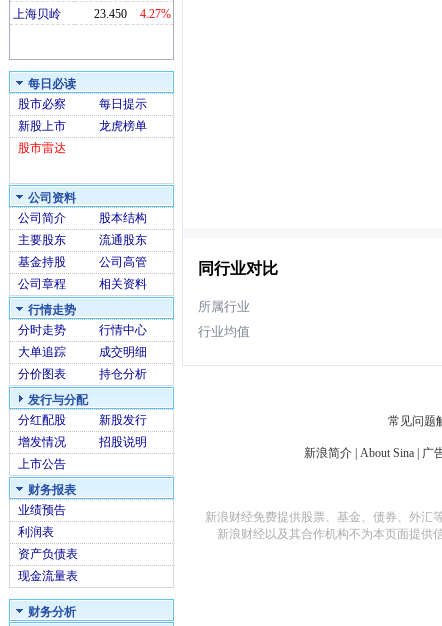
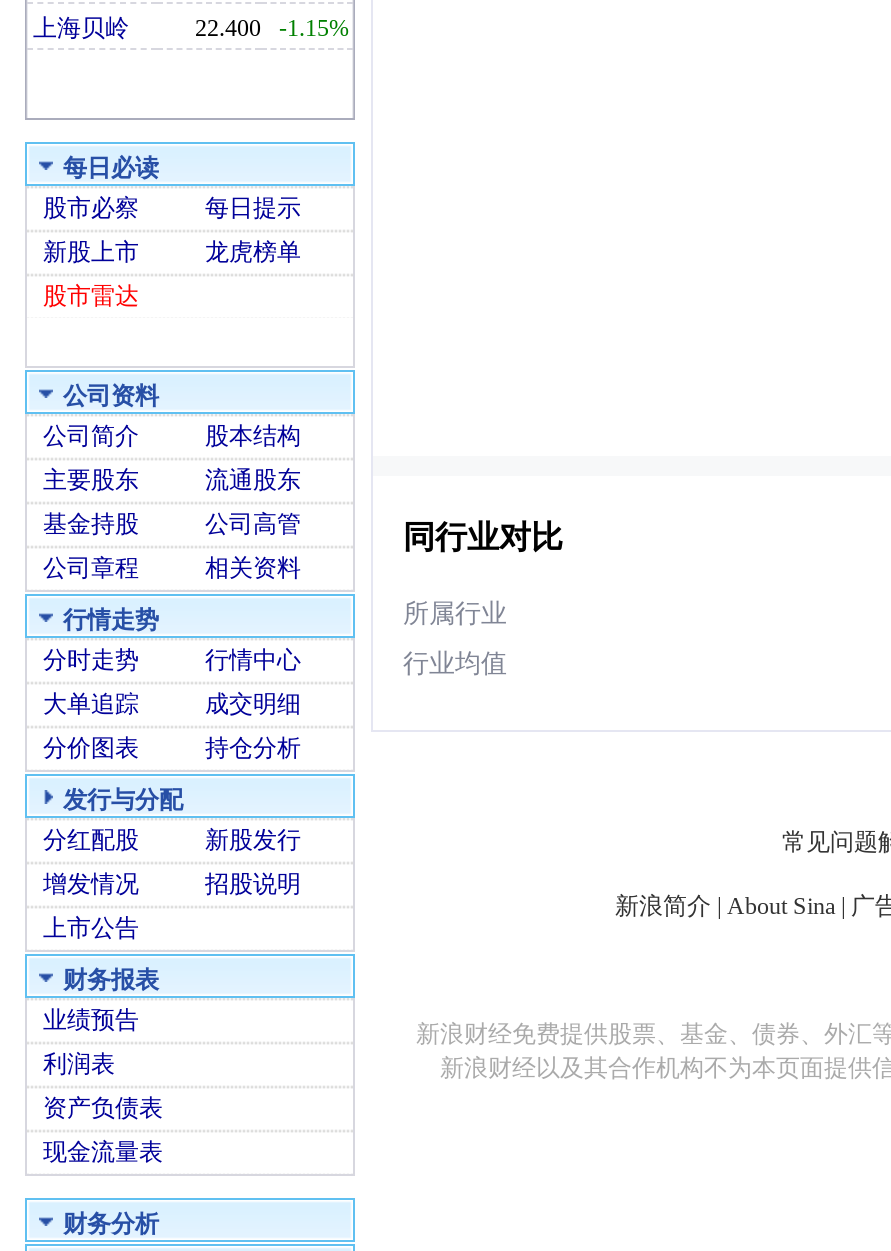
[94,7,127,21] 23.450 -> [195,14,261,42] 22.400
[140,7,171,21] 4.27% -> [279,14,349,42] -1.15%

